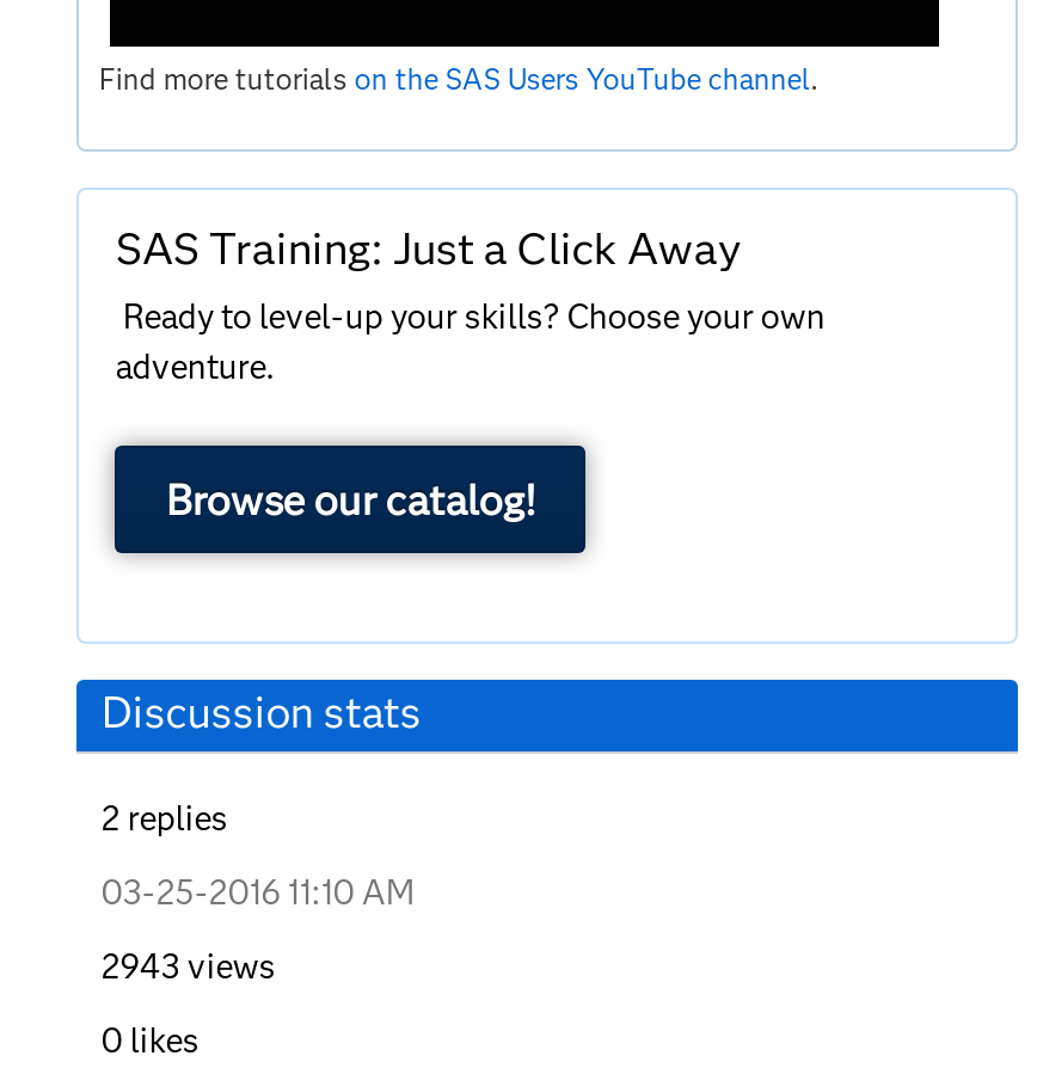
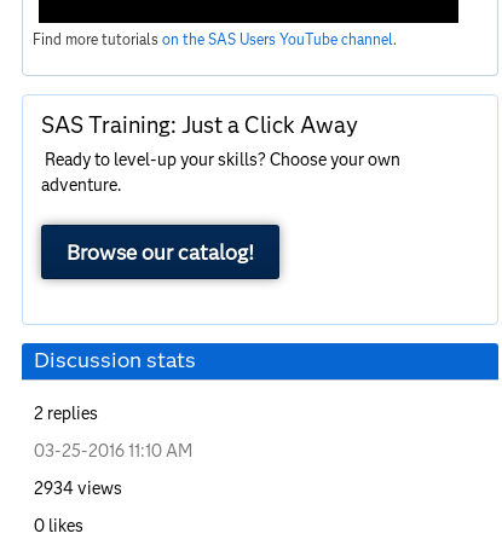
[101,945,276,988] 2943 views -> [34,477,123,499] 2934 views

